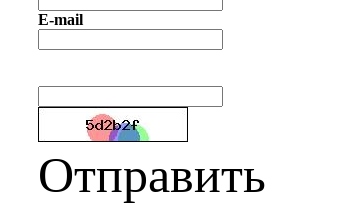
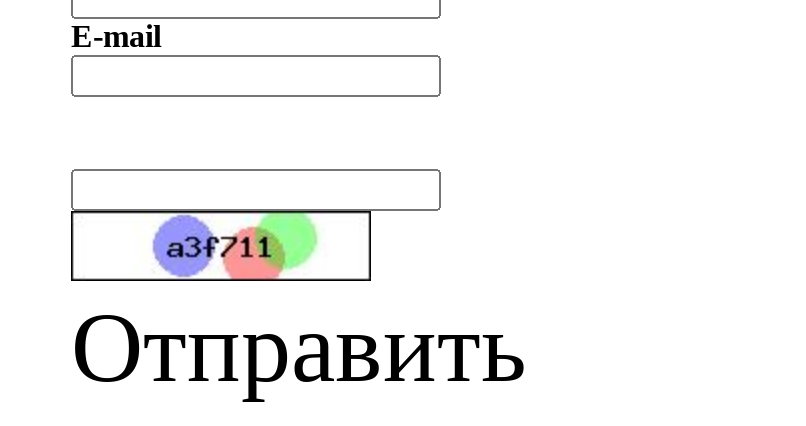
[79,108,161,142] [image] -> [151,213,319,281] [image]

